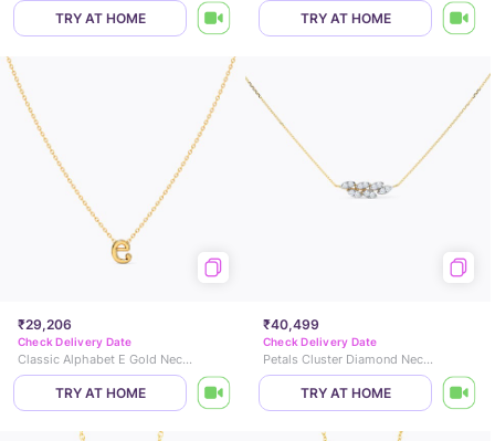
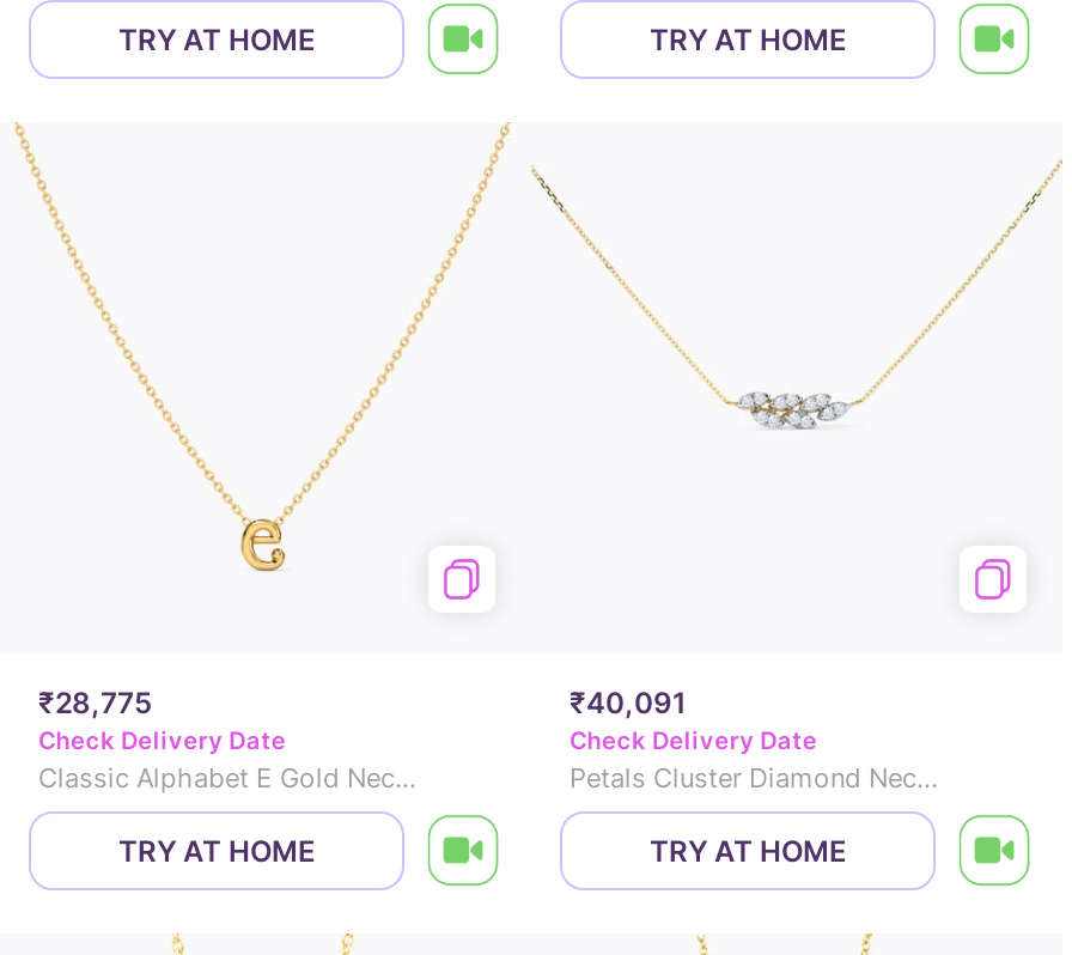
[18,316,72,333] ₹29,206 -> [38,685,153,720] ₹28,775
[263,316,319,333] ₹40,499 -> [569,685,687,720] ₹40,091

